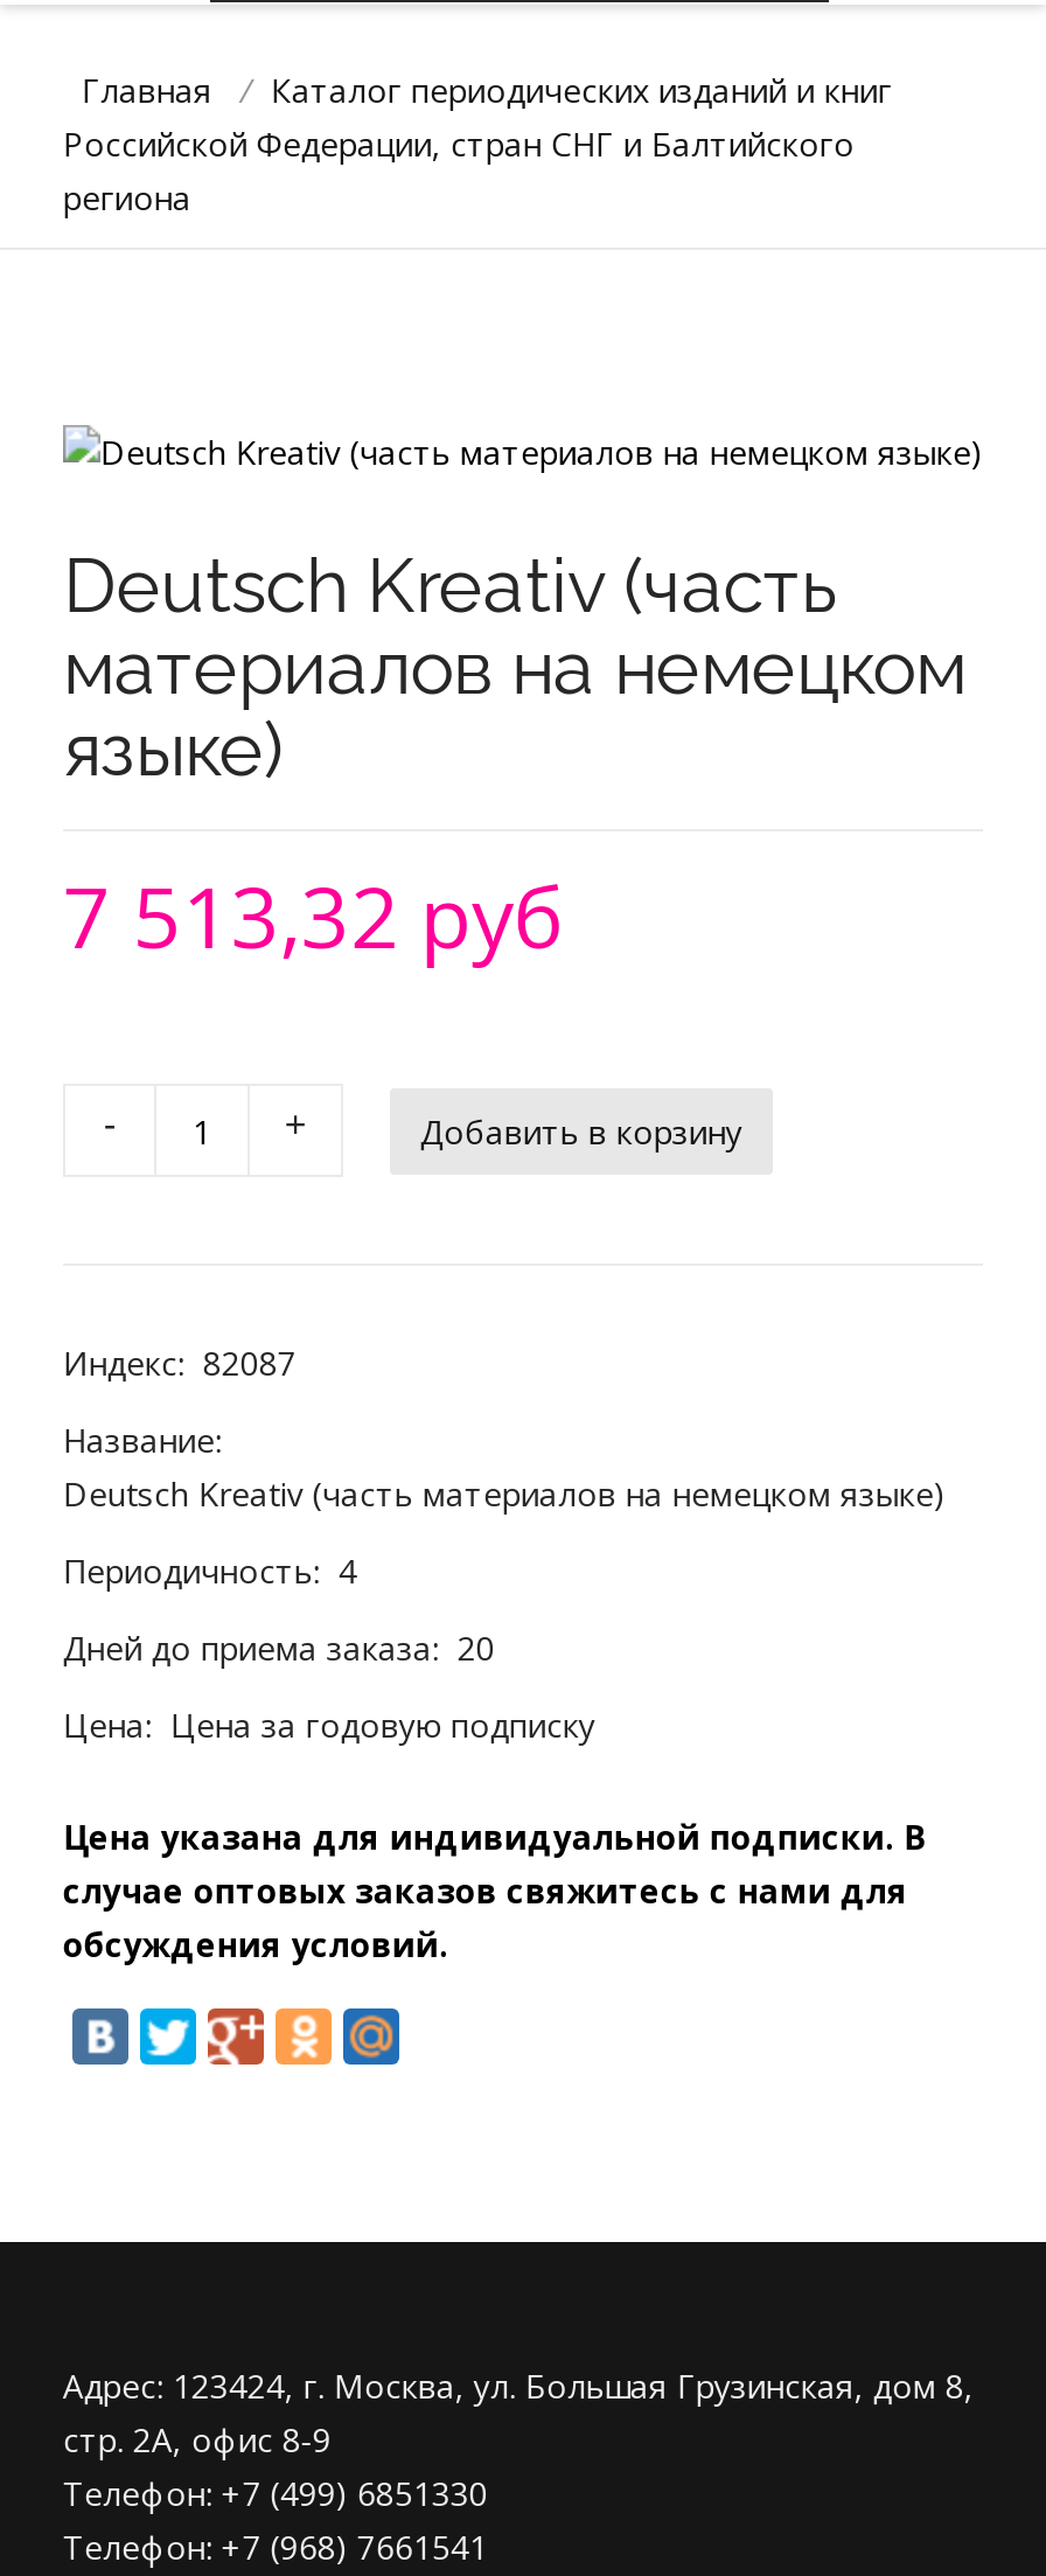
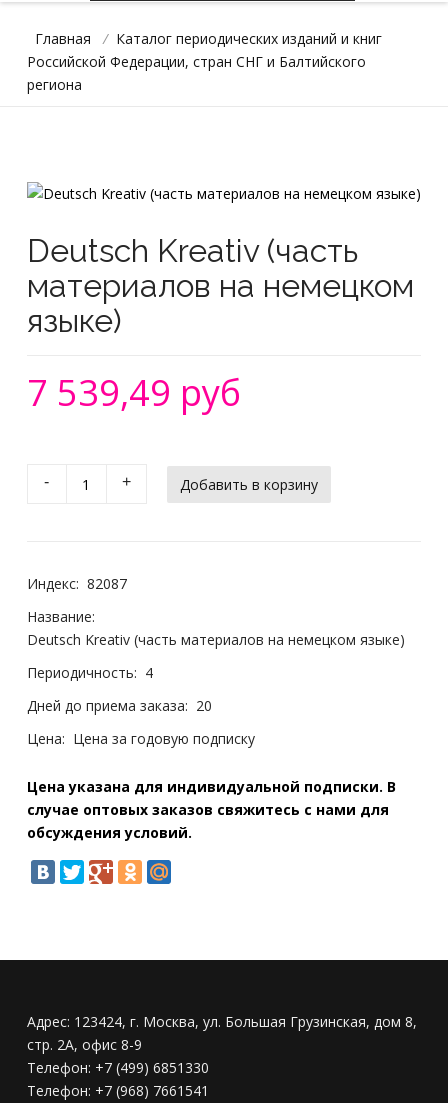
[63,859,562,974] 7 513,32 руб -> [27,368,241,417] 7 539,49 руб

